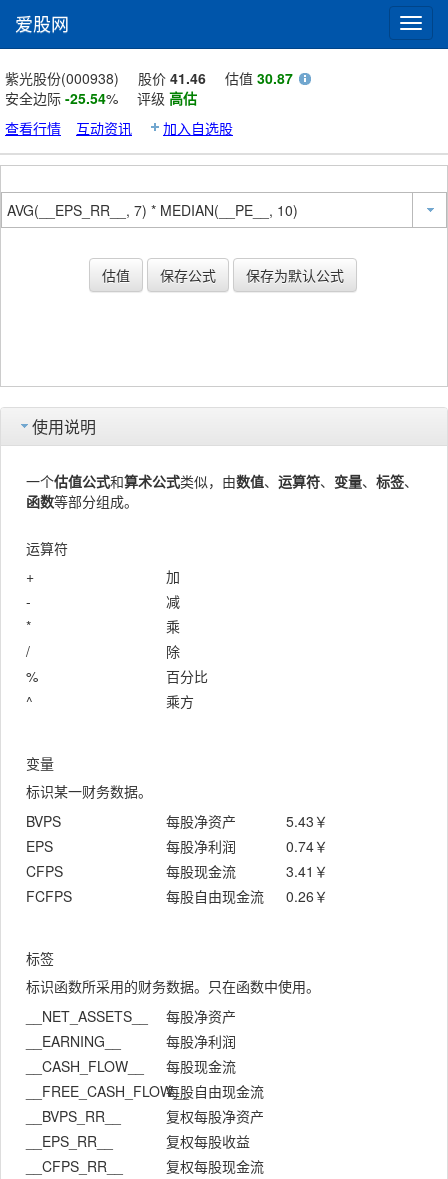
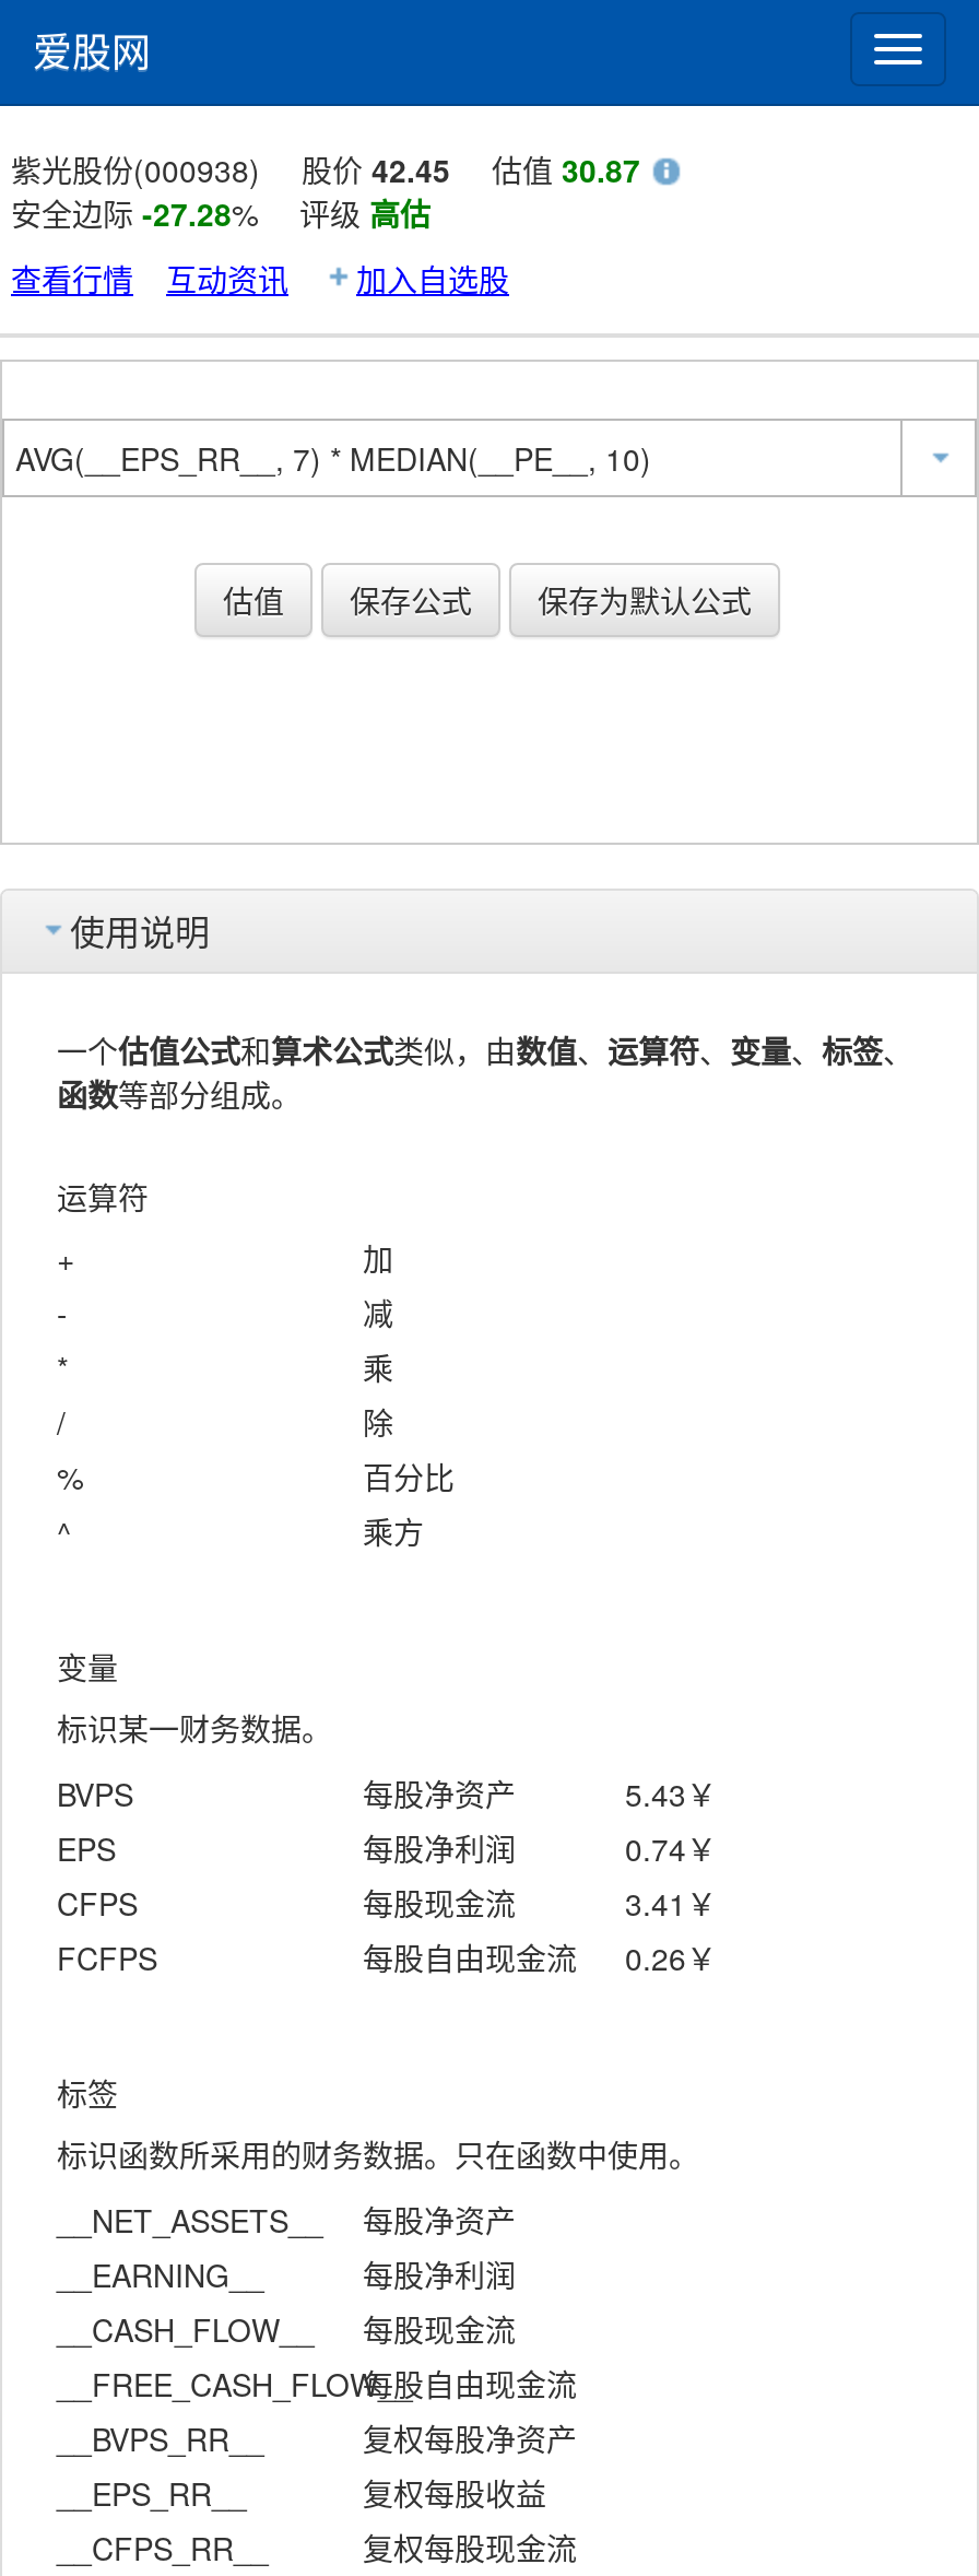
[5,68,293,88] 紫光股份(000938) 股价41.46 估值30.87 -> [11,148,640,191] 紫光股份(000938) 股价42.45 估值30.87
[5,88,197,108] 安全边际-25.54% 评级高估 -> [11,191,430,235] 安全边际-27.28% 评级高估

